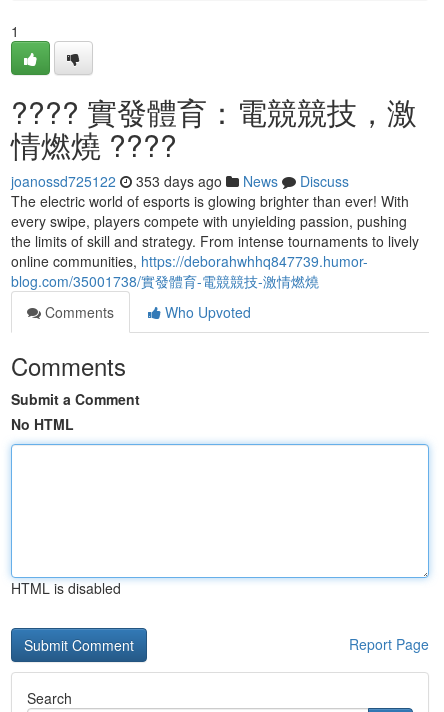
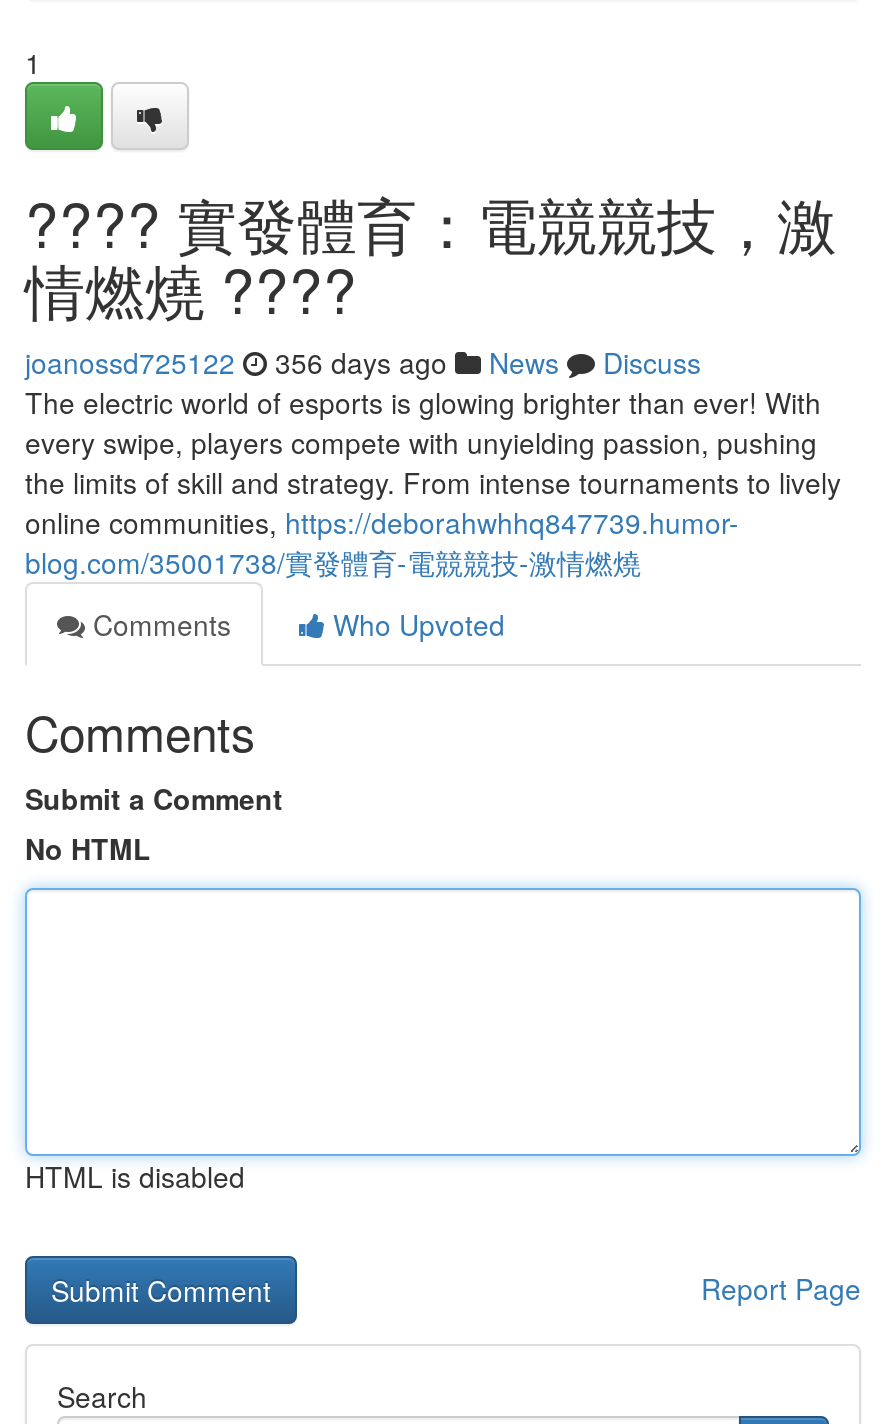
[11,171,349,191] joanossd725122 353 days ago News Discuss -> [25,342,701,382] joanossd725122 356 days ago News Discuss

